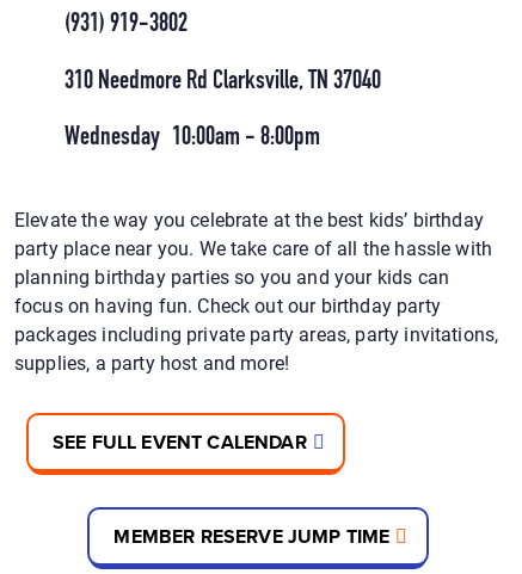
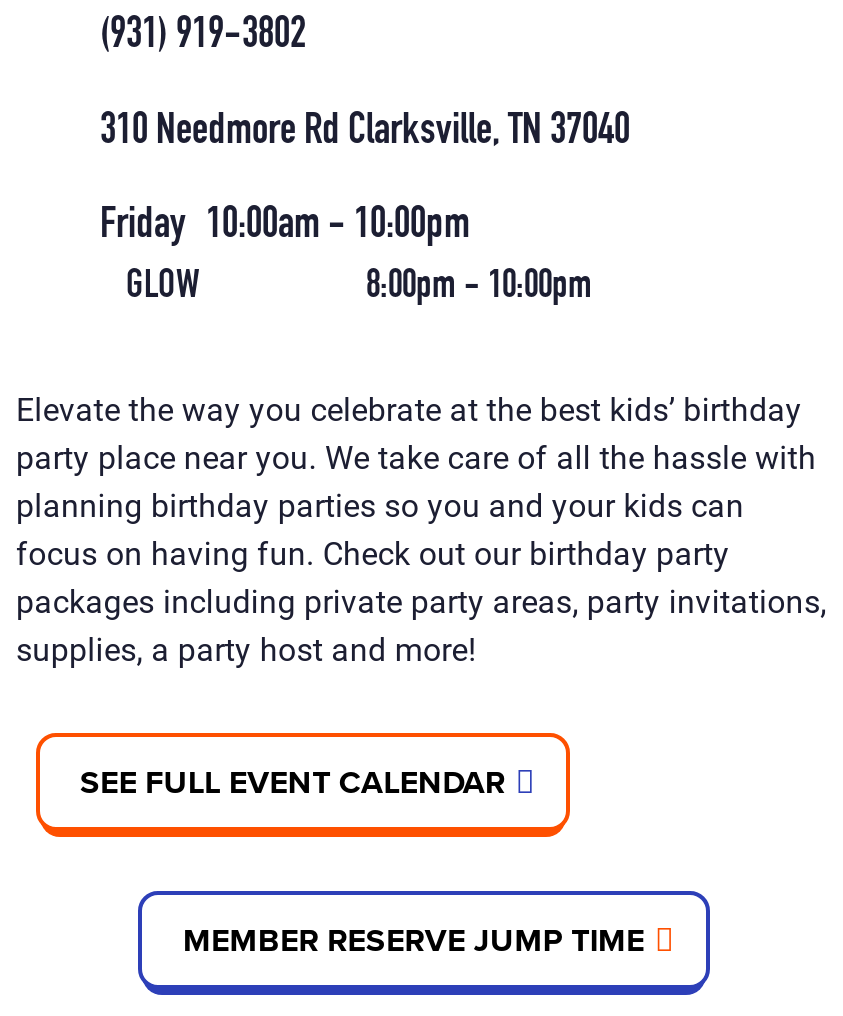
[65,124,320,152] Wednesday 10:00am - 8:00pm -> [100,203,592,307] Friday 10:00am - 10:00pm | GLOW | 8:00pm - 10:00pm

